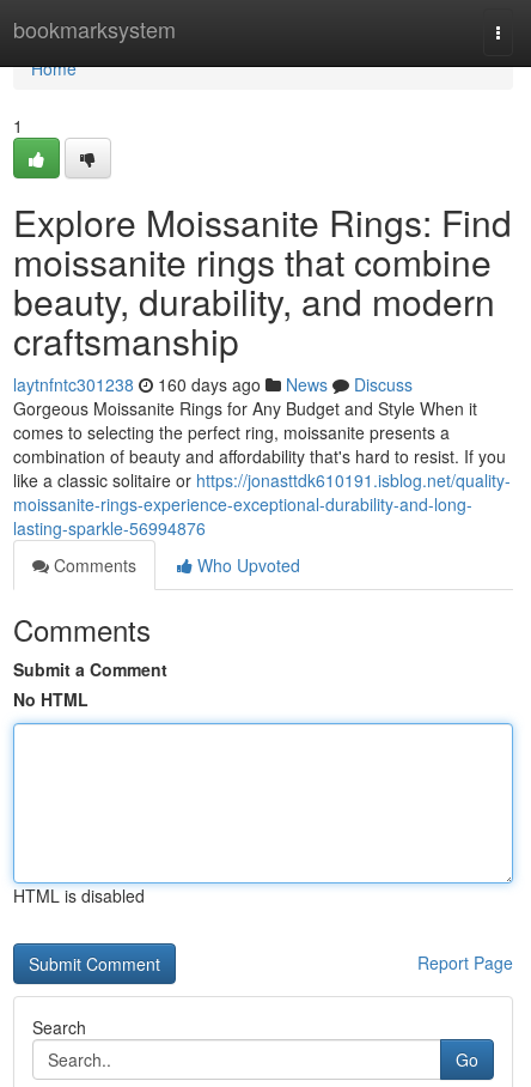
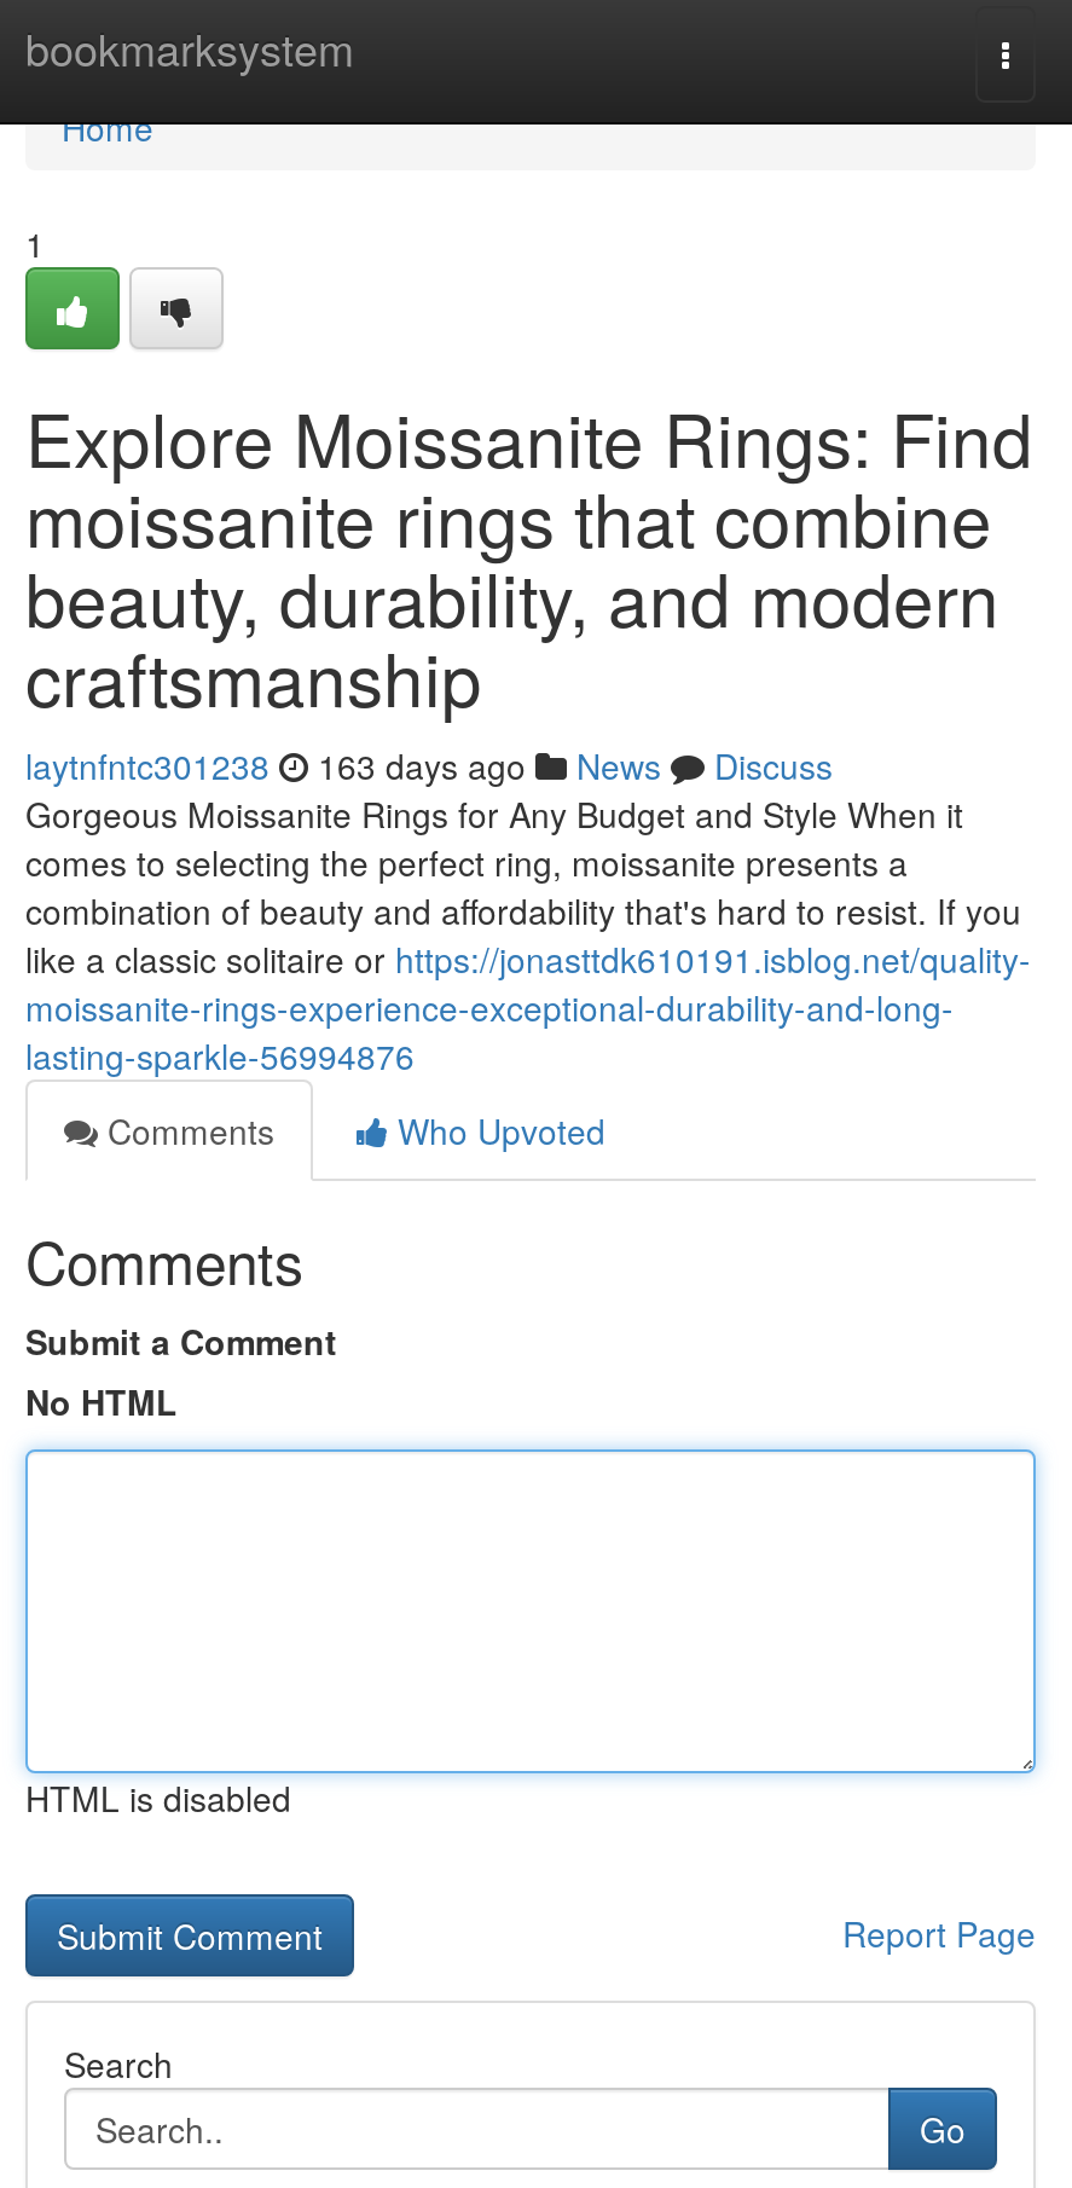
[13,372,413,396] laytnfntc301238 160 days ago News Discuss -> [25,741,833,789] laytnfntc301238 163 days ago News Discuss

